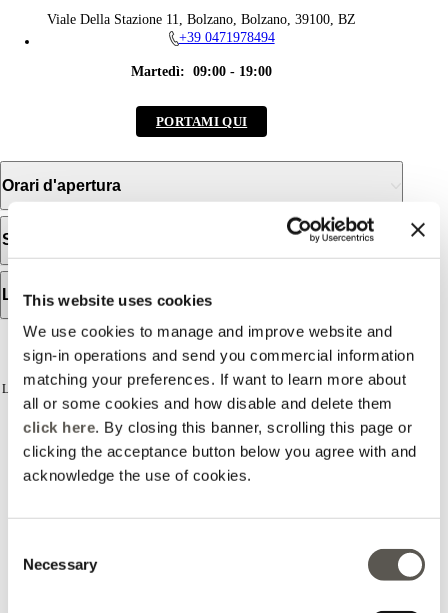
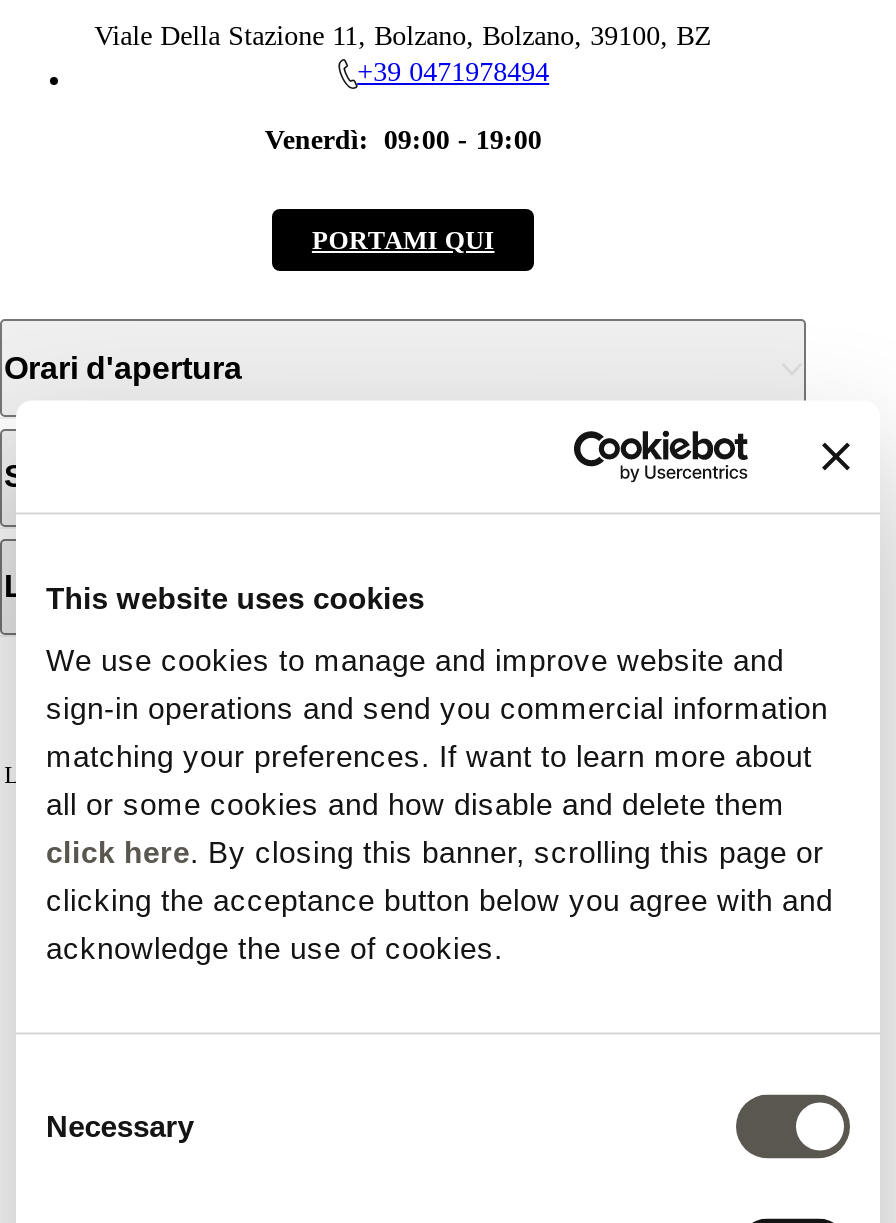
[131,64,272,79] Martedì: 09:00 - 19:00 -> [265,125,542,155] Venerdì: 09:00 - 19:00

